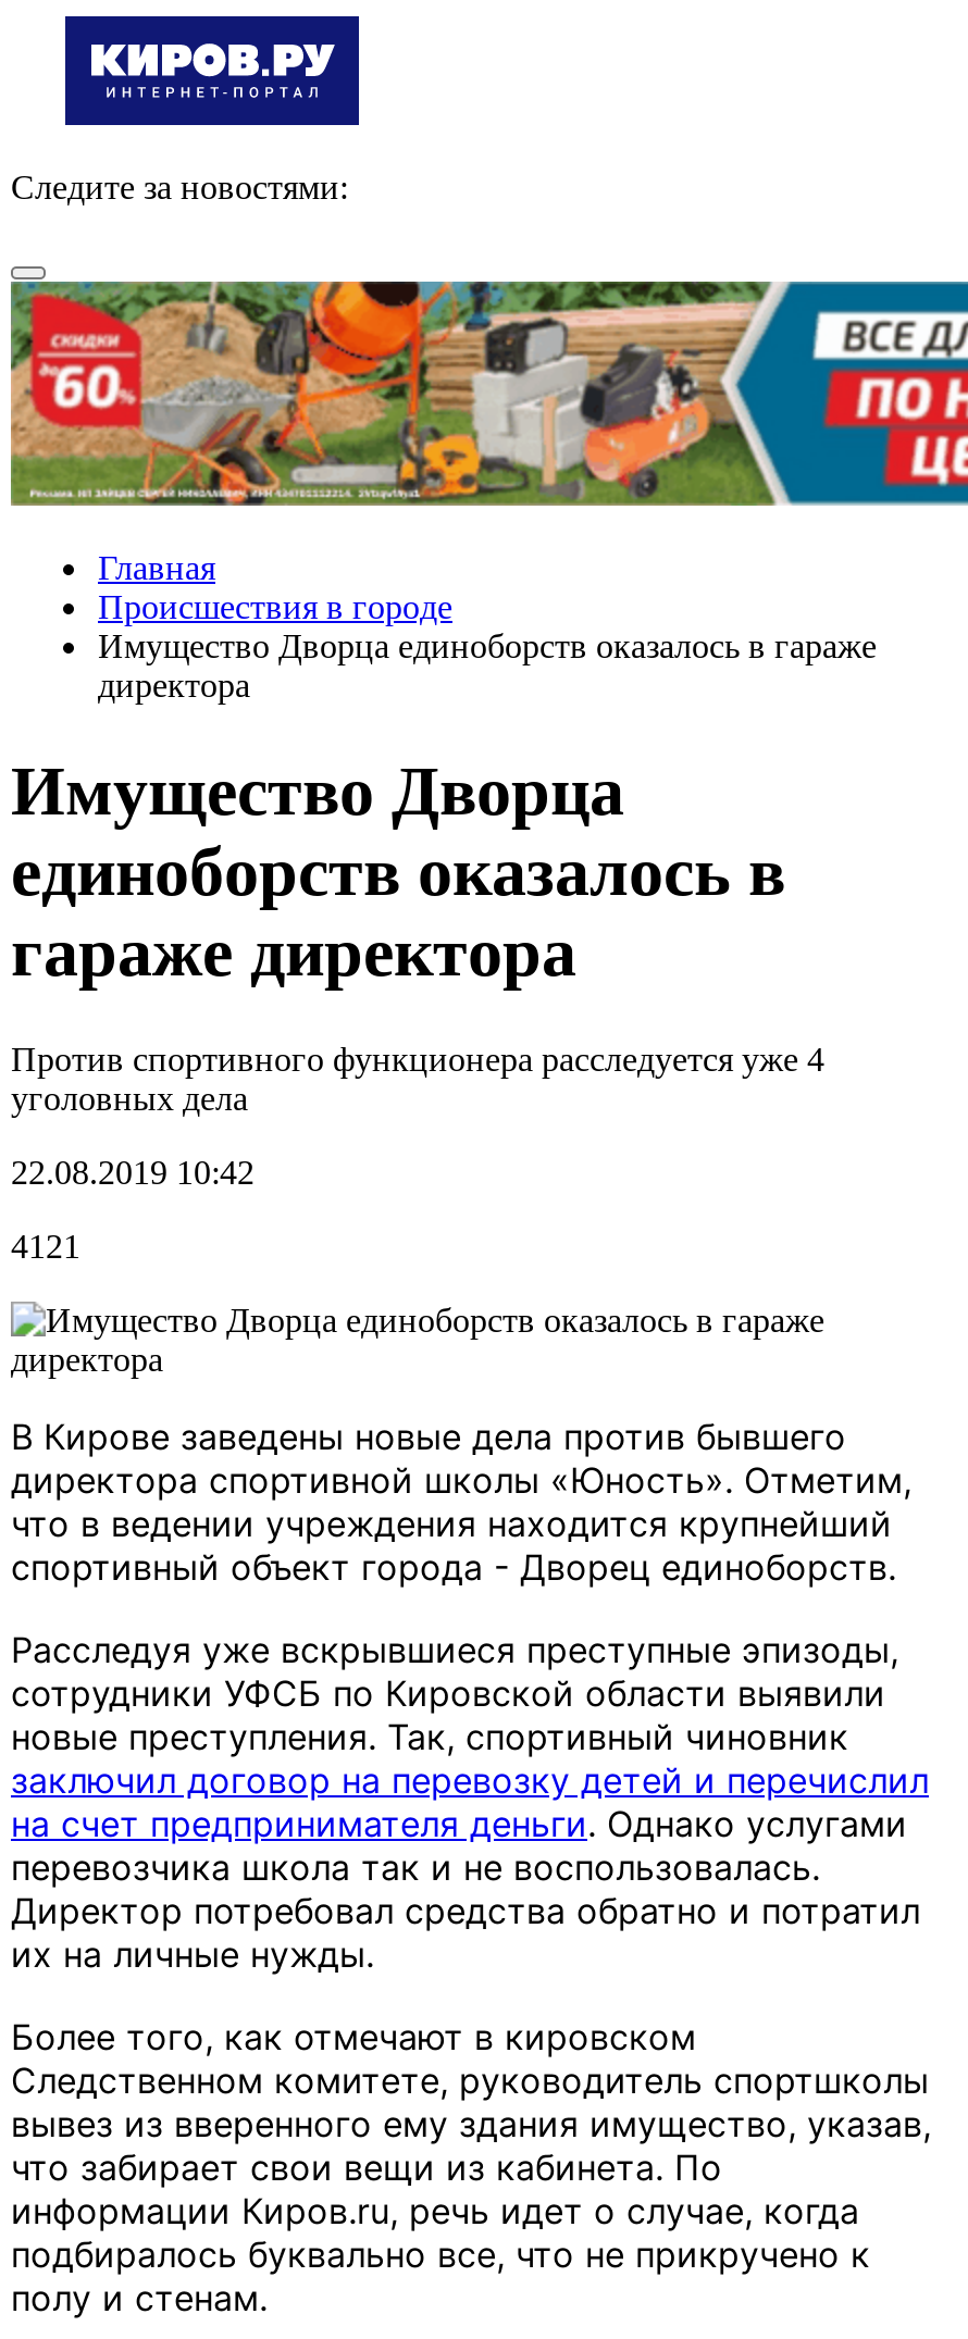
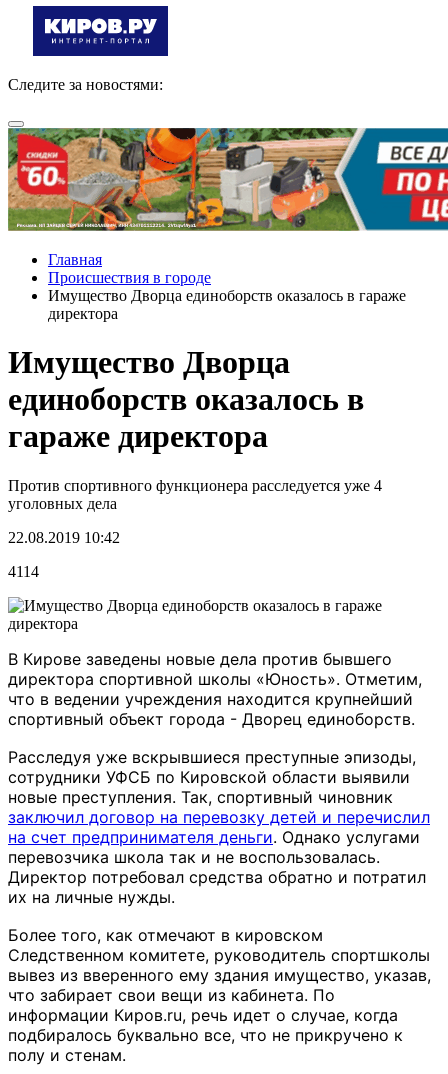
[11,1227,80,1264] 4121 -> [8,563,39,580] 4114

